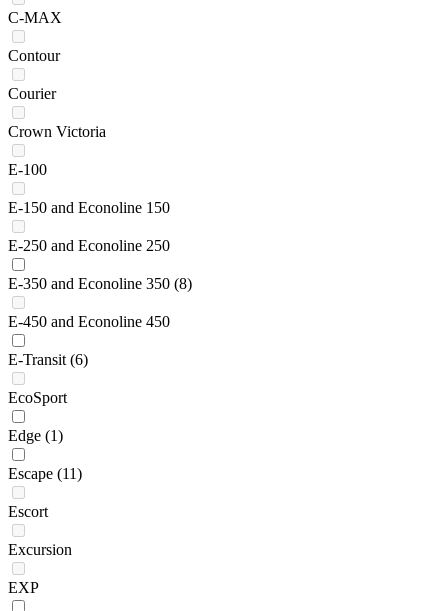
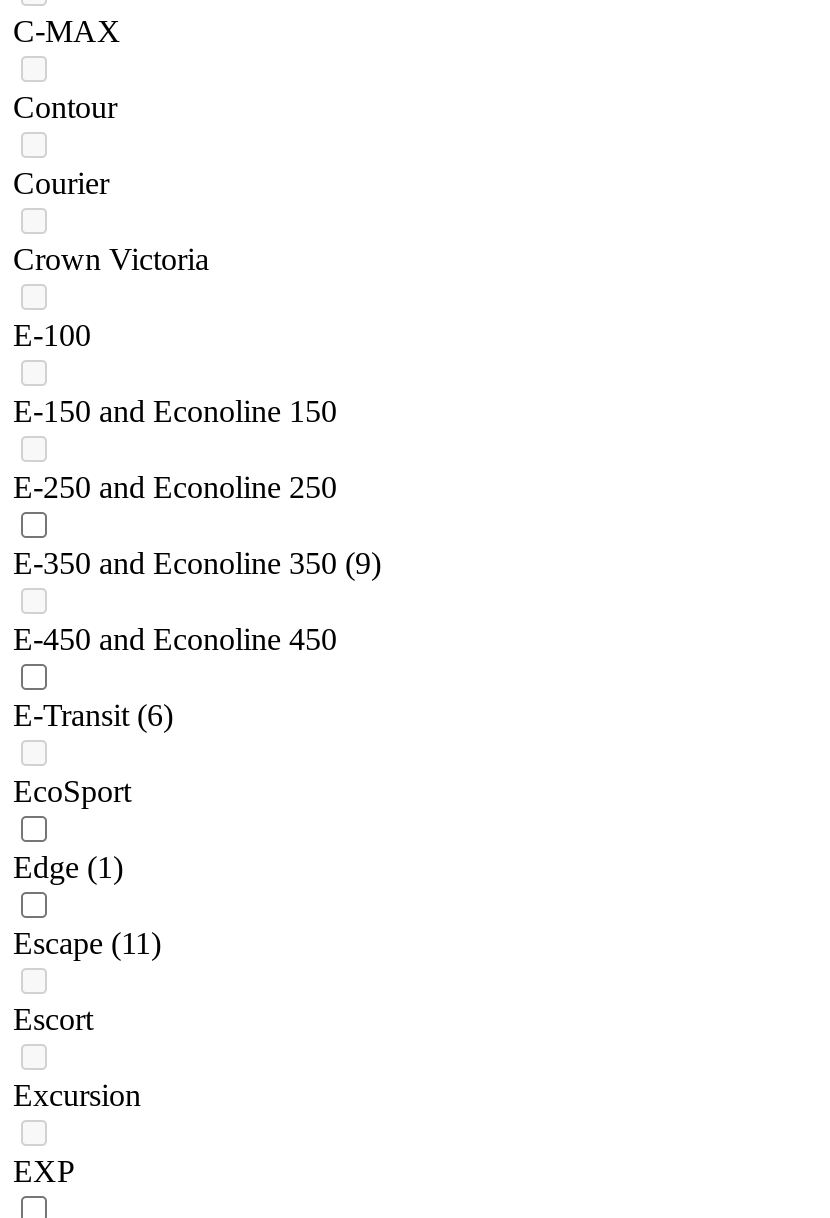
[8,275,192,292] E-350 and Econoline 350 (8) -> [13,547,381,581] E-350 and Econoline 350 (9)

